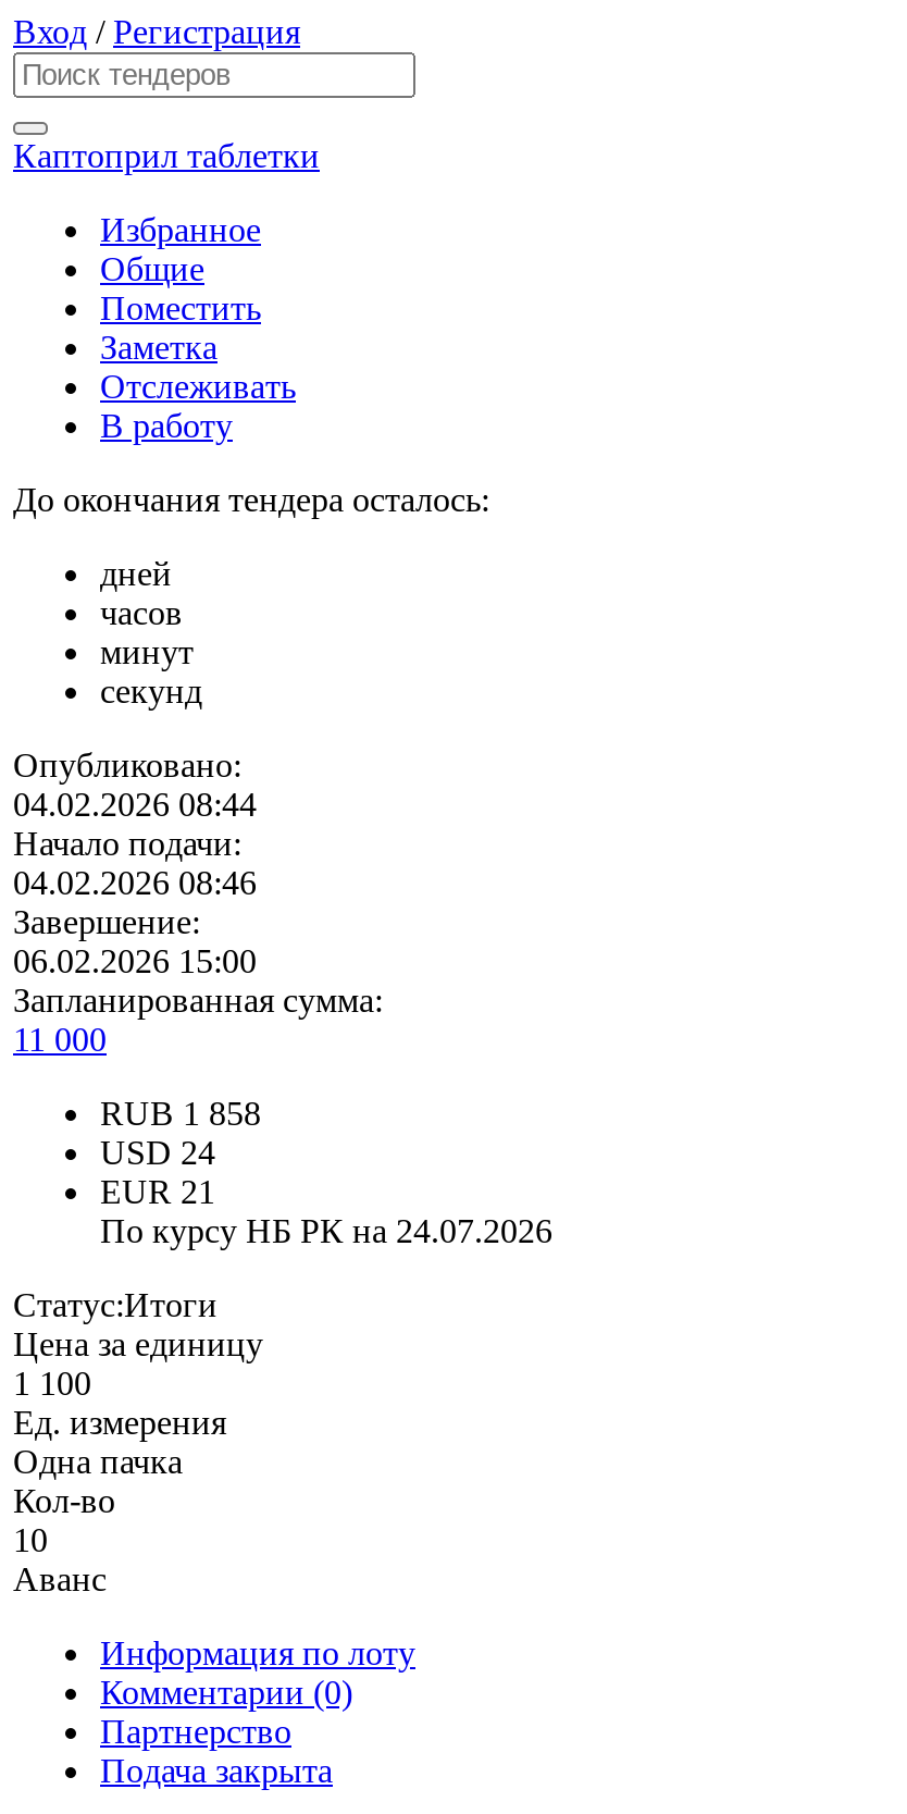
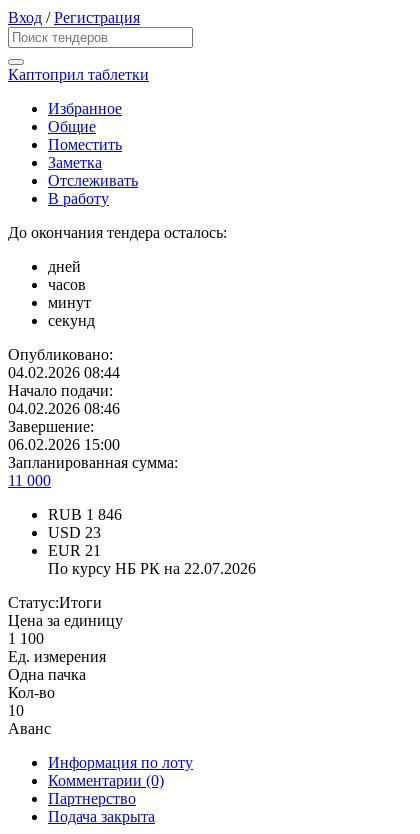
[100,1095,261,1132] RUB 1 858 -> [48,506,122,523] RUB 1 846
[100,1134,215,1171] USD 24 -> [48,524,101,541] USD 23
[100,1213,552,1250] По курсу НБ РК на 24.07.2026 -> [48,560,256,577] По курсу НБ РК на 22.07.2026

